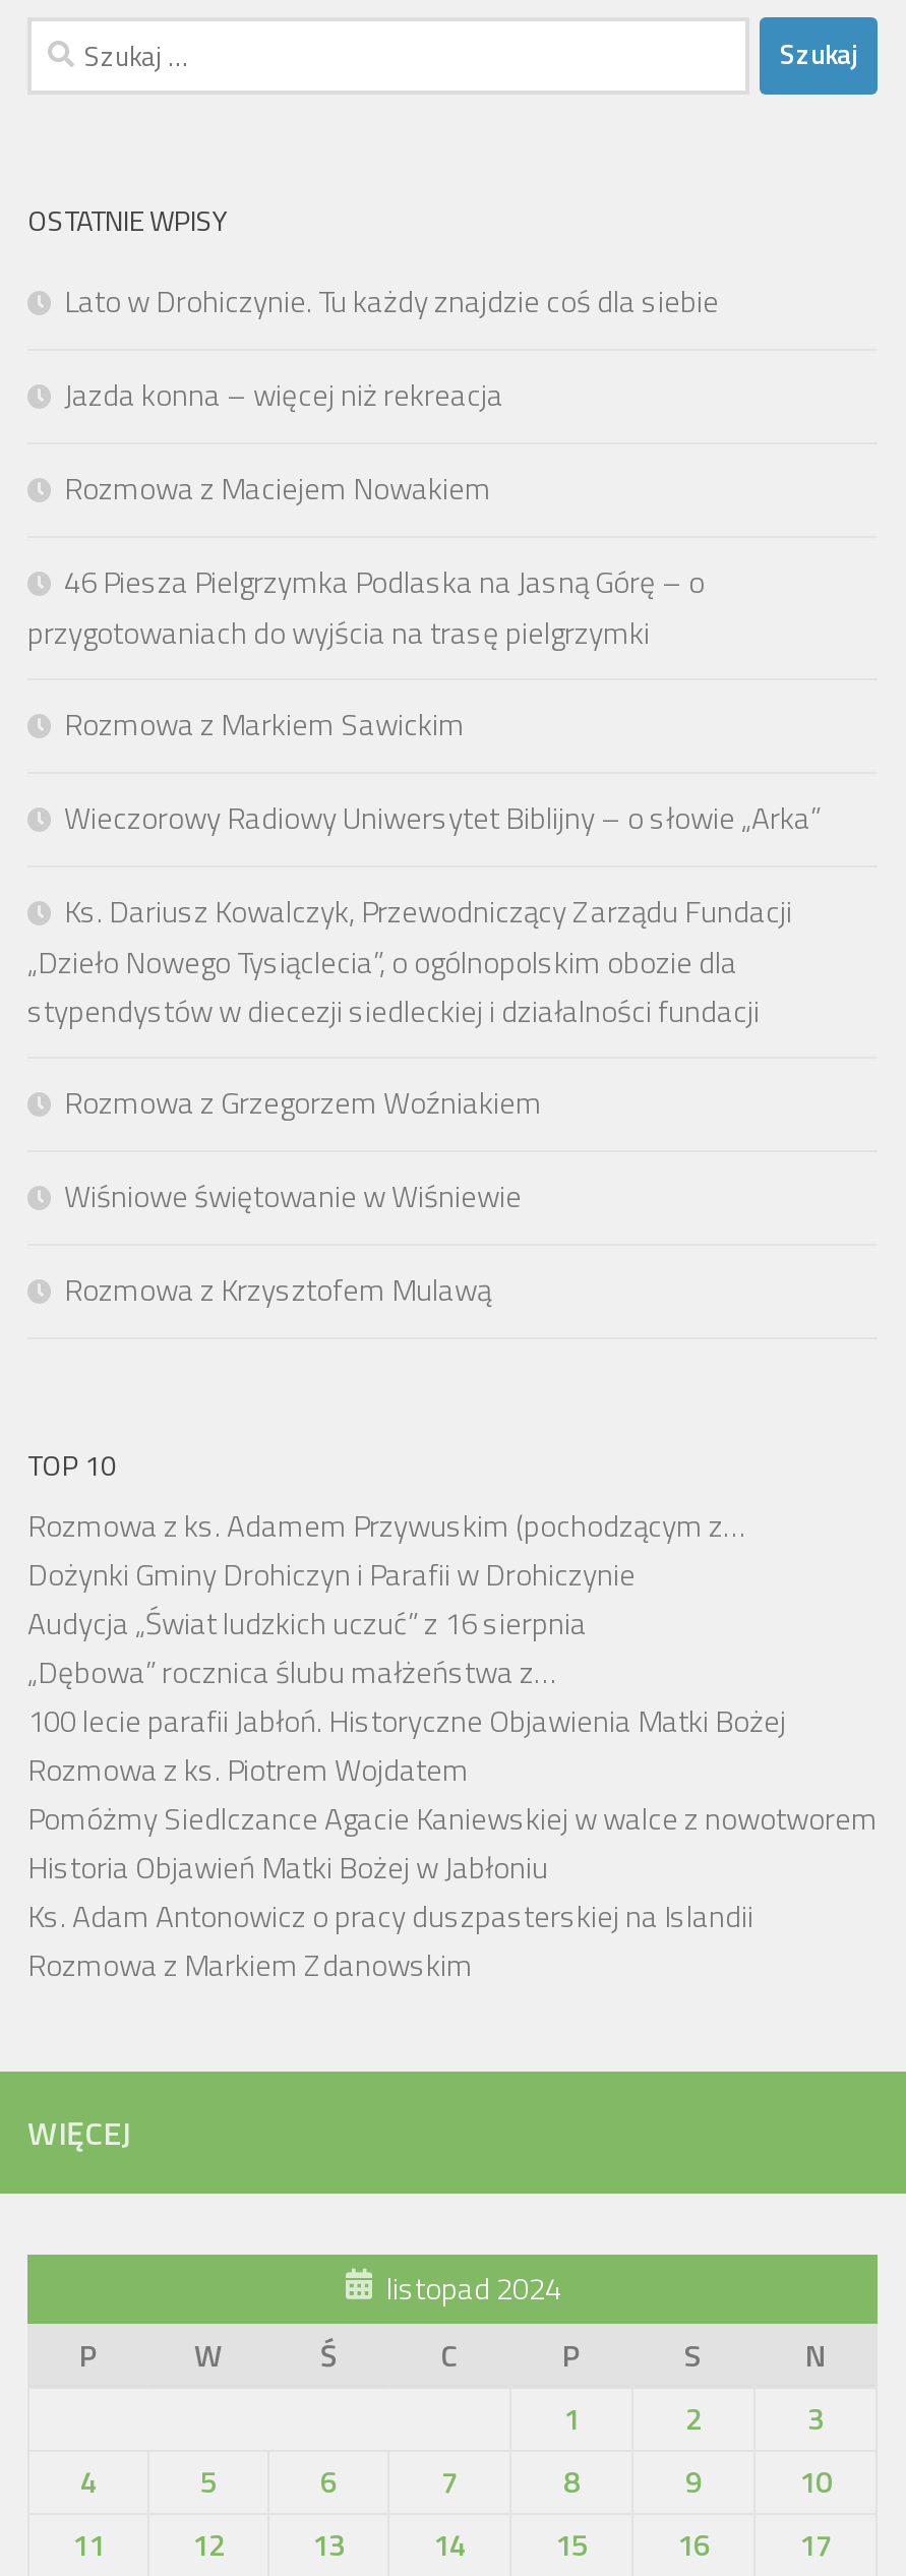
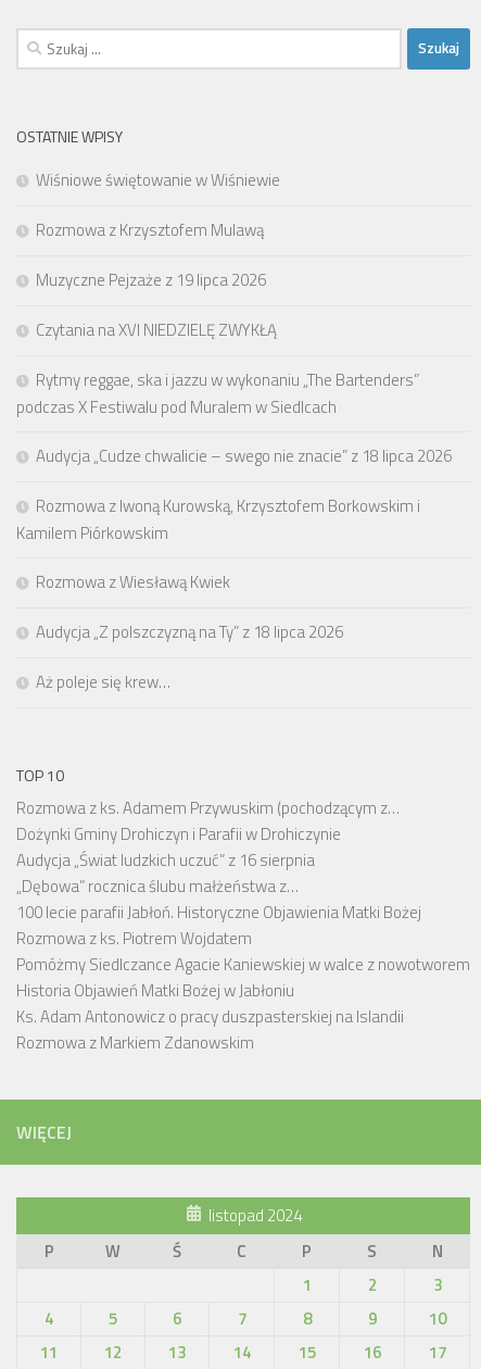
[27,277,821,1126] Lato w Drohiczynie. Tu każdy znajdzie coś dla siebie | Jazda konna – więcej niż rekreacja | Rozmowa z Maciejem Nowakiem | 46 Piesza Pielgrzymka Podlaska na Jasną Górę – o | przygotowaniach do wyjścia na trasę pielgrzymki | Rozmowa z Markiem Sawickim | Wieczorowy Radiowy Uniwersytet Biblijny – o słowie „Arka” | Ks. Dariusz Kowalczyk, Przewodniczący Zarządu Fundacji | „Dzieło Nowego Tysiąclecia”, o ogólnopolskim obozie dla | stypendystów w diecezji siedleckiej i działalności fundacji | Rozmowa z Grzegorzem Woźniakiem -> none
moved [64,1172,522,1313] -> [36,167,280,242]: Wiśniowe świętowanie w Wiśniewie | Rozmowa z Krzysztofem Mulawą
none -> [16,267,452,694] Muzyczne Pejzaże z 19 lipca 2026 | Czytania na XVI NIEDZIELĘ ZWYKŁĄ | Rytmy reggae, ska i jazzu w wykonaniu „The Bartenders” | podczas X Festiwalu pod Muralem w Siedlcach | Audycja „Cudze chwalicie – swego nie znacie” z 18 lipca 2026 | Rozmowa z Iwoną Kurowską, Krzysztofem Borkowskim i | Kamilem Piórkowskim | Rozmowa z Wiesławą Kwiek | Audycja „Z polszczyzną na Ty” z 18 lipca 2026 | Aż poleje się krew…

